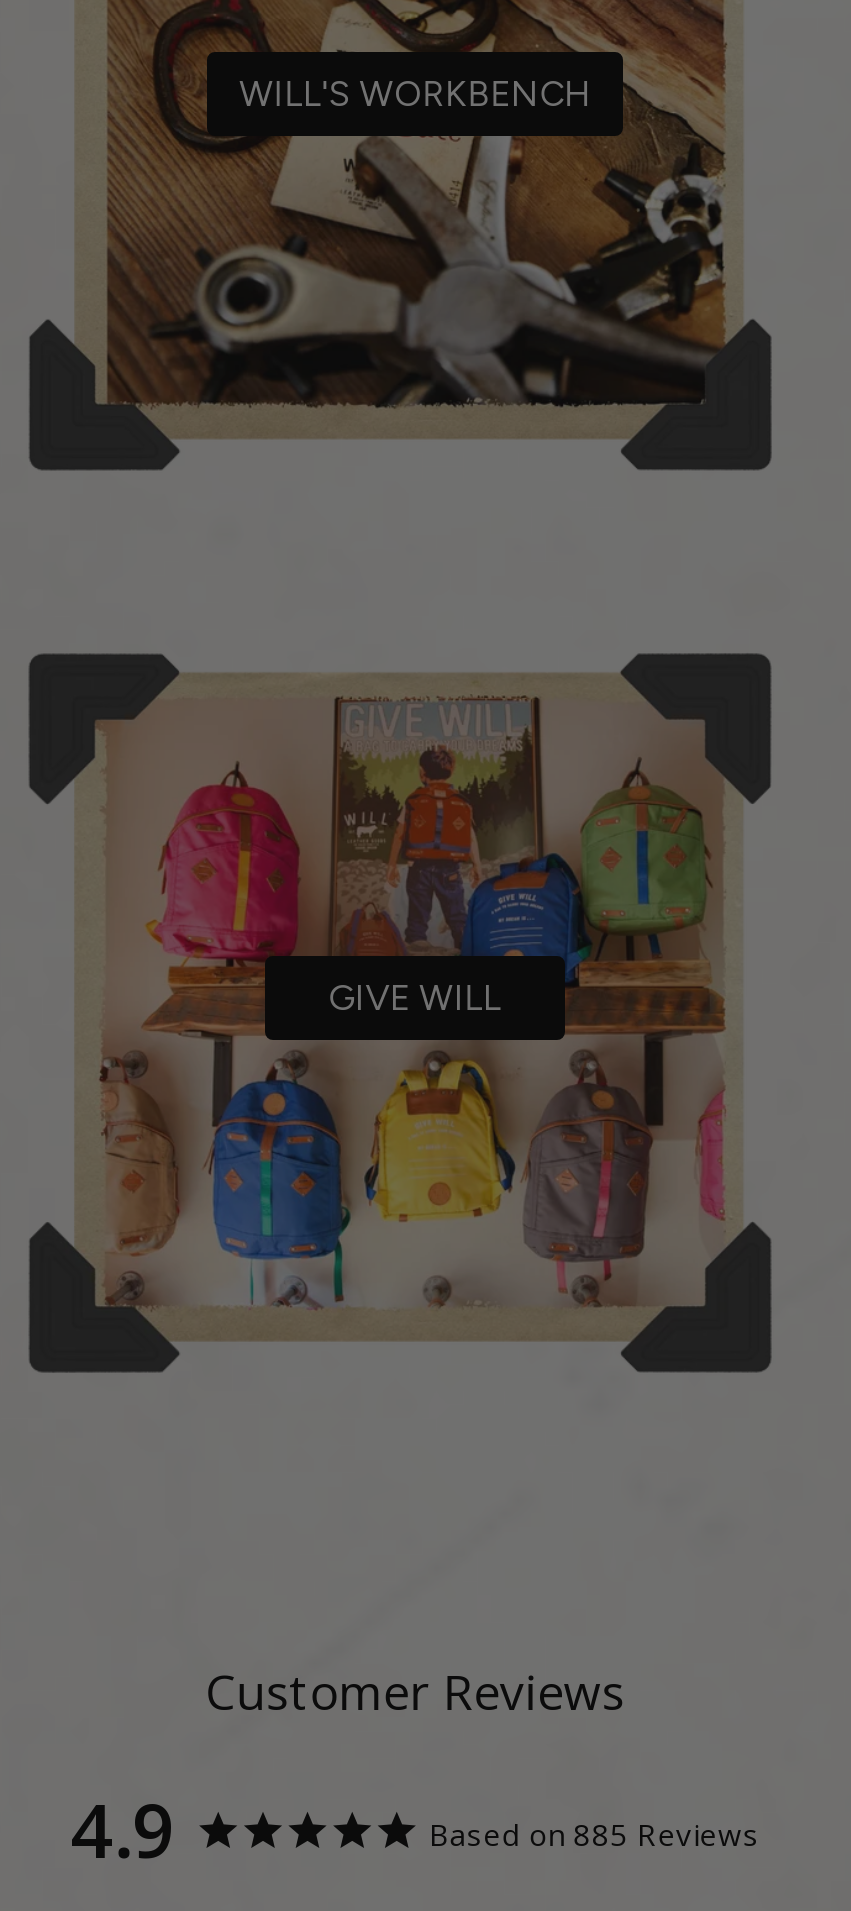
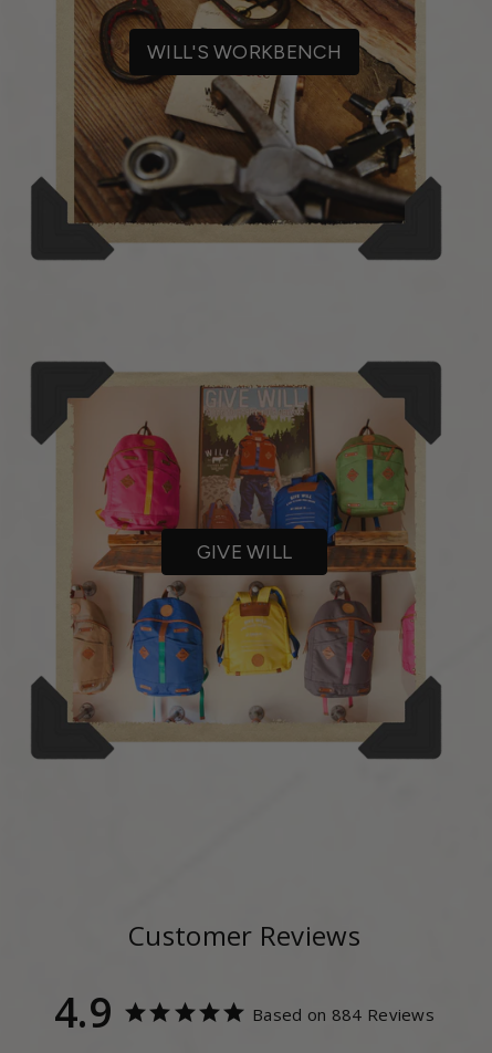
[429,1813,759,1853] Based on 885 Reviews -> [252,1003,435,1025] Based on 884 Reviews

